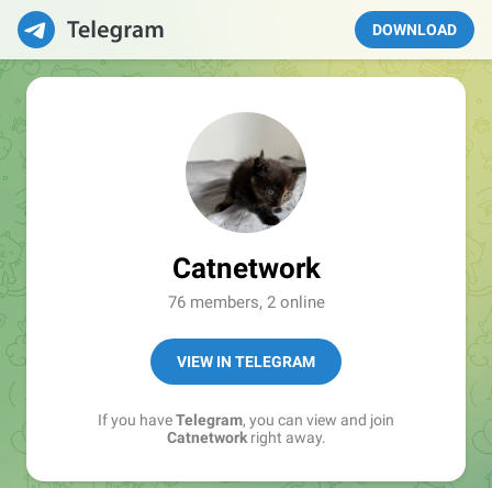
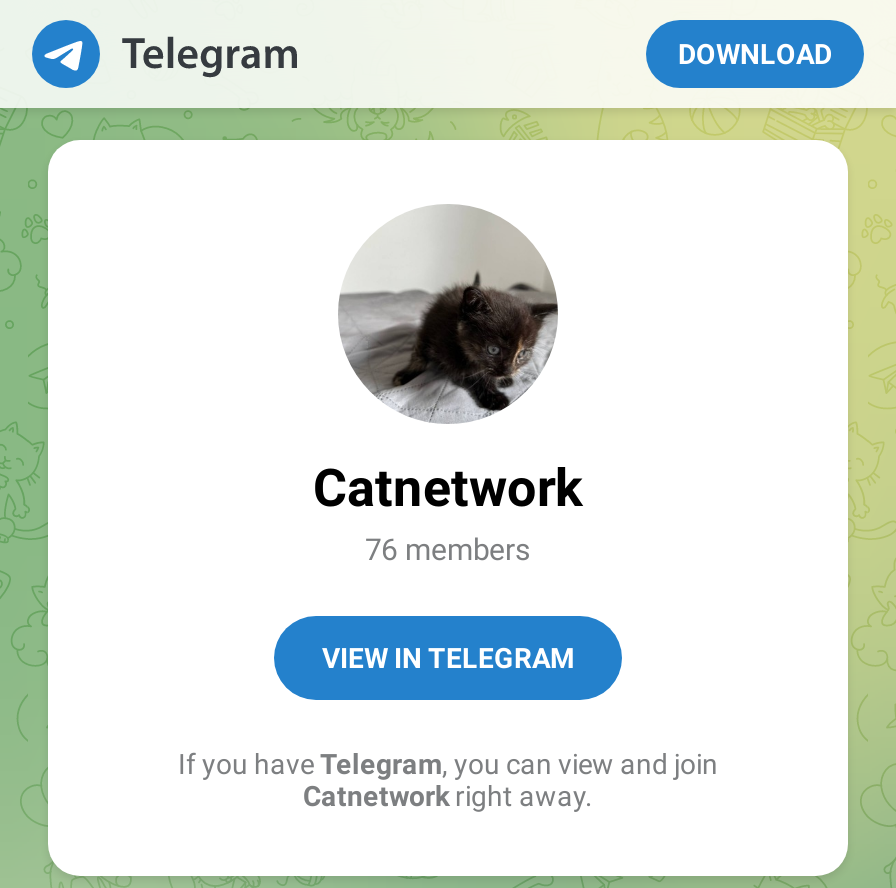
[167,292,325,312] 76 members, 2 online -> [365,532,531,568] 76 members

